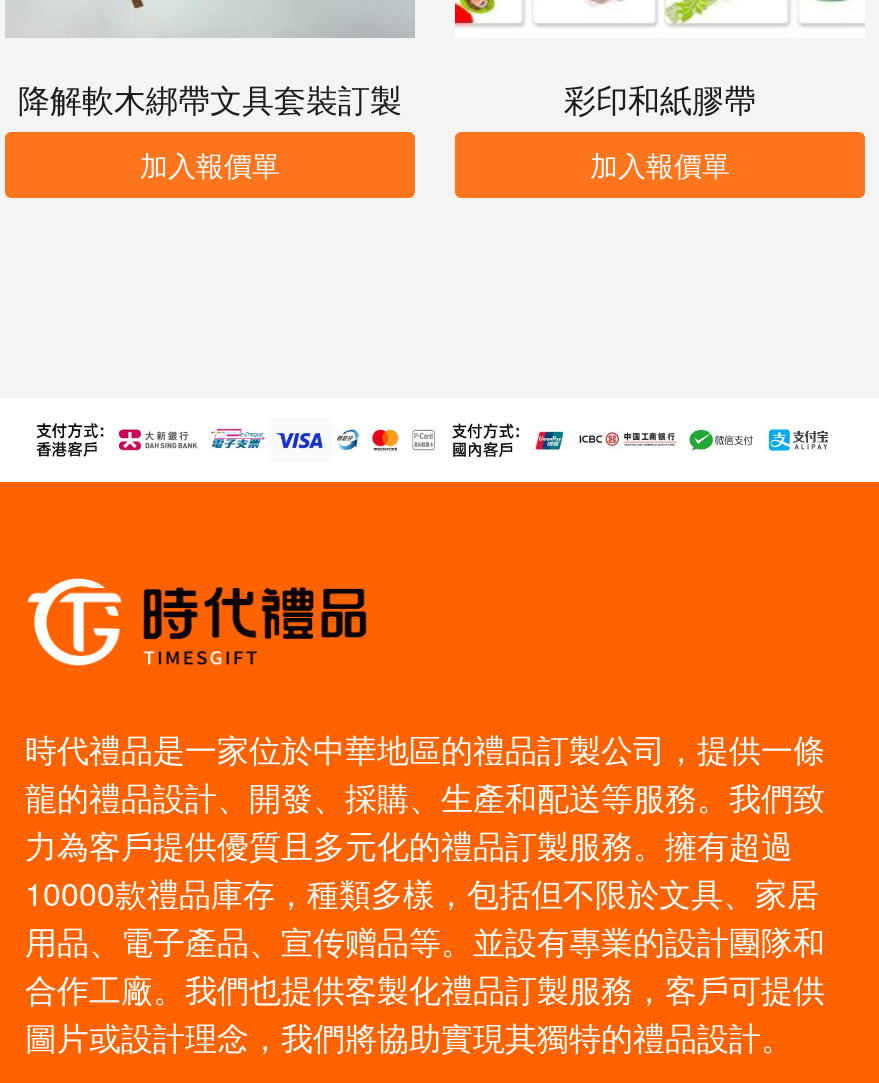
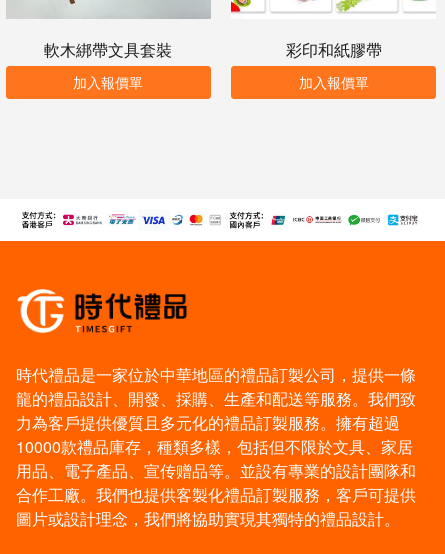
[18,76,402,122] 降解軟木綁帶文具套裝訂製 -> [44,38,172,61] 軟木綁帶文具套裝

